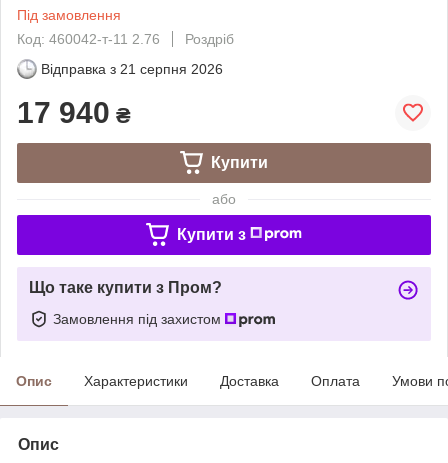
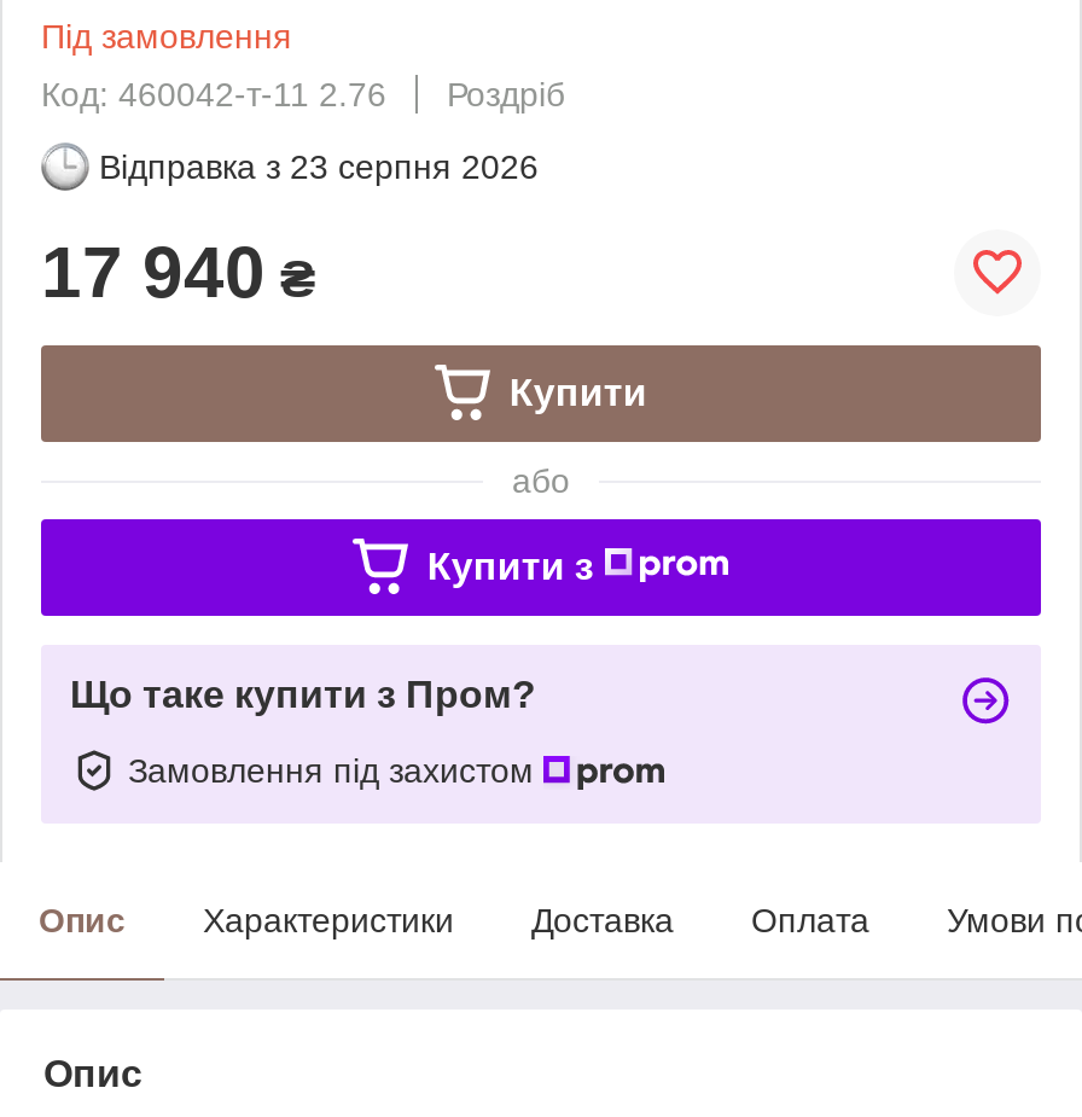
[41,61,223,77] Відправка з 21 серпня 2026 -> [99,147,539,185] Відправка з 23 серпня 2026

